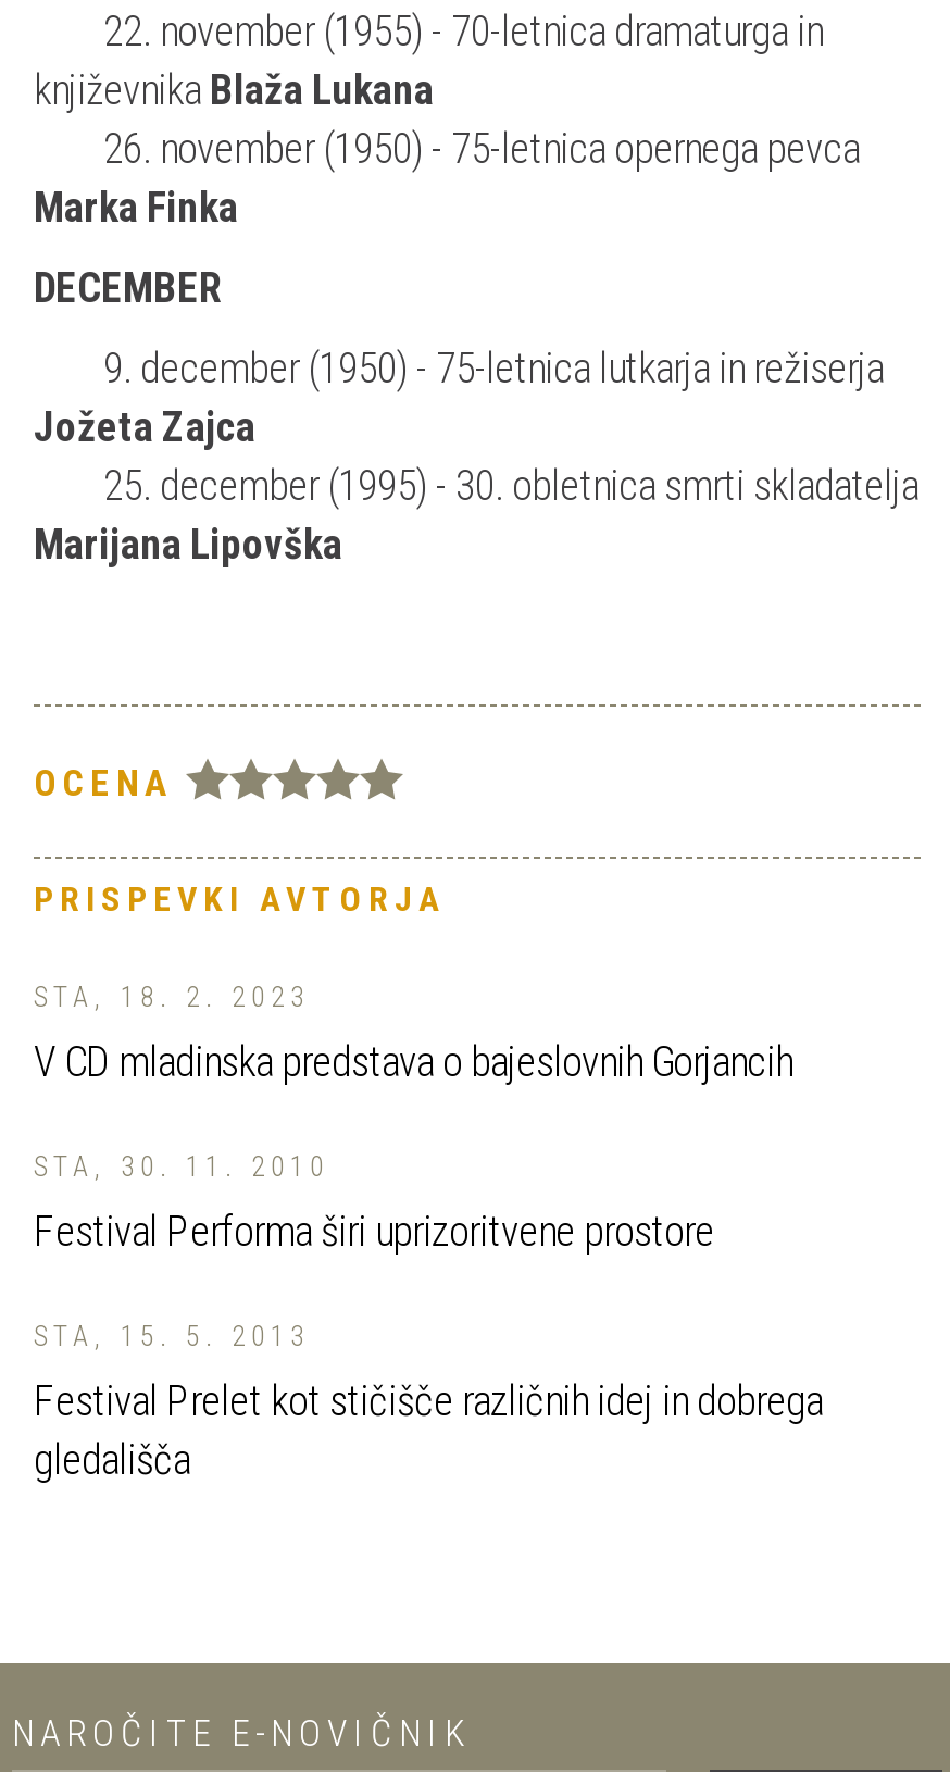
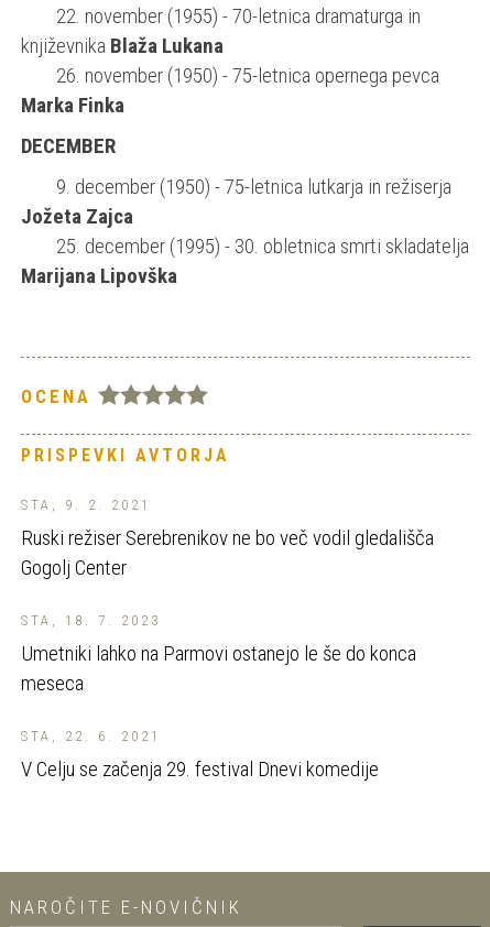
[34,979,310,1012] STA, 18. 2. 2023 -> [21,496,151,512] STA, 9. 2. 2021
[34,1036,792,1086] V CD mladinska predstava o bajeslovnih Gorjancih -> [21,525,434,580] Ruski režiser Serebrenikov ne bo več vodil gledališča | Gogolj Center
[34,1149,329,1182] STA, 30. 11. 2010 -> [21,612,161,628] STA, 18. 7. 2023
[34,1206,714,1256] Festival Performa širi uprizoritvene prostore -> [21,640,416,695] Umetniki lahko na Parmovi ostanejo le še do konca | meseca
[34,1319,310,1351] STA, 15. 5. 2013 -> [21,727,161,744] STA, 22. 6. 2021
[34,1375,823,1484] Festival Prelet kot stičišče različnih idej in dobrega | gledališča -> [21,756,379,781] V Celju se začenja 29. festival Dnevi komedije

